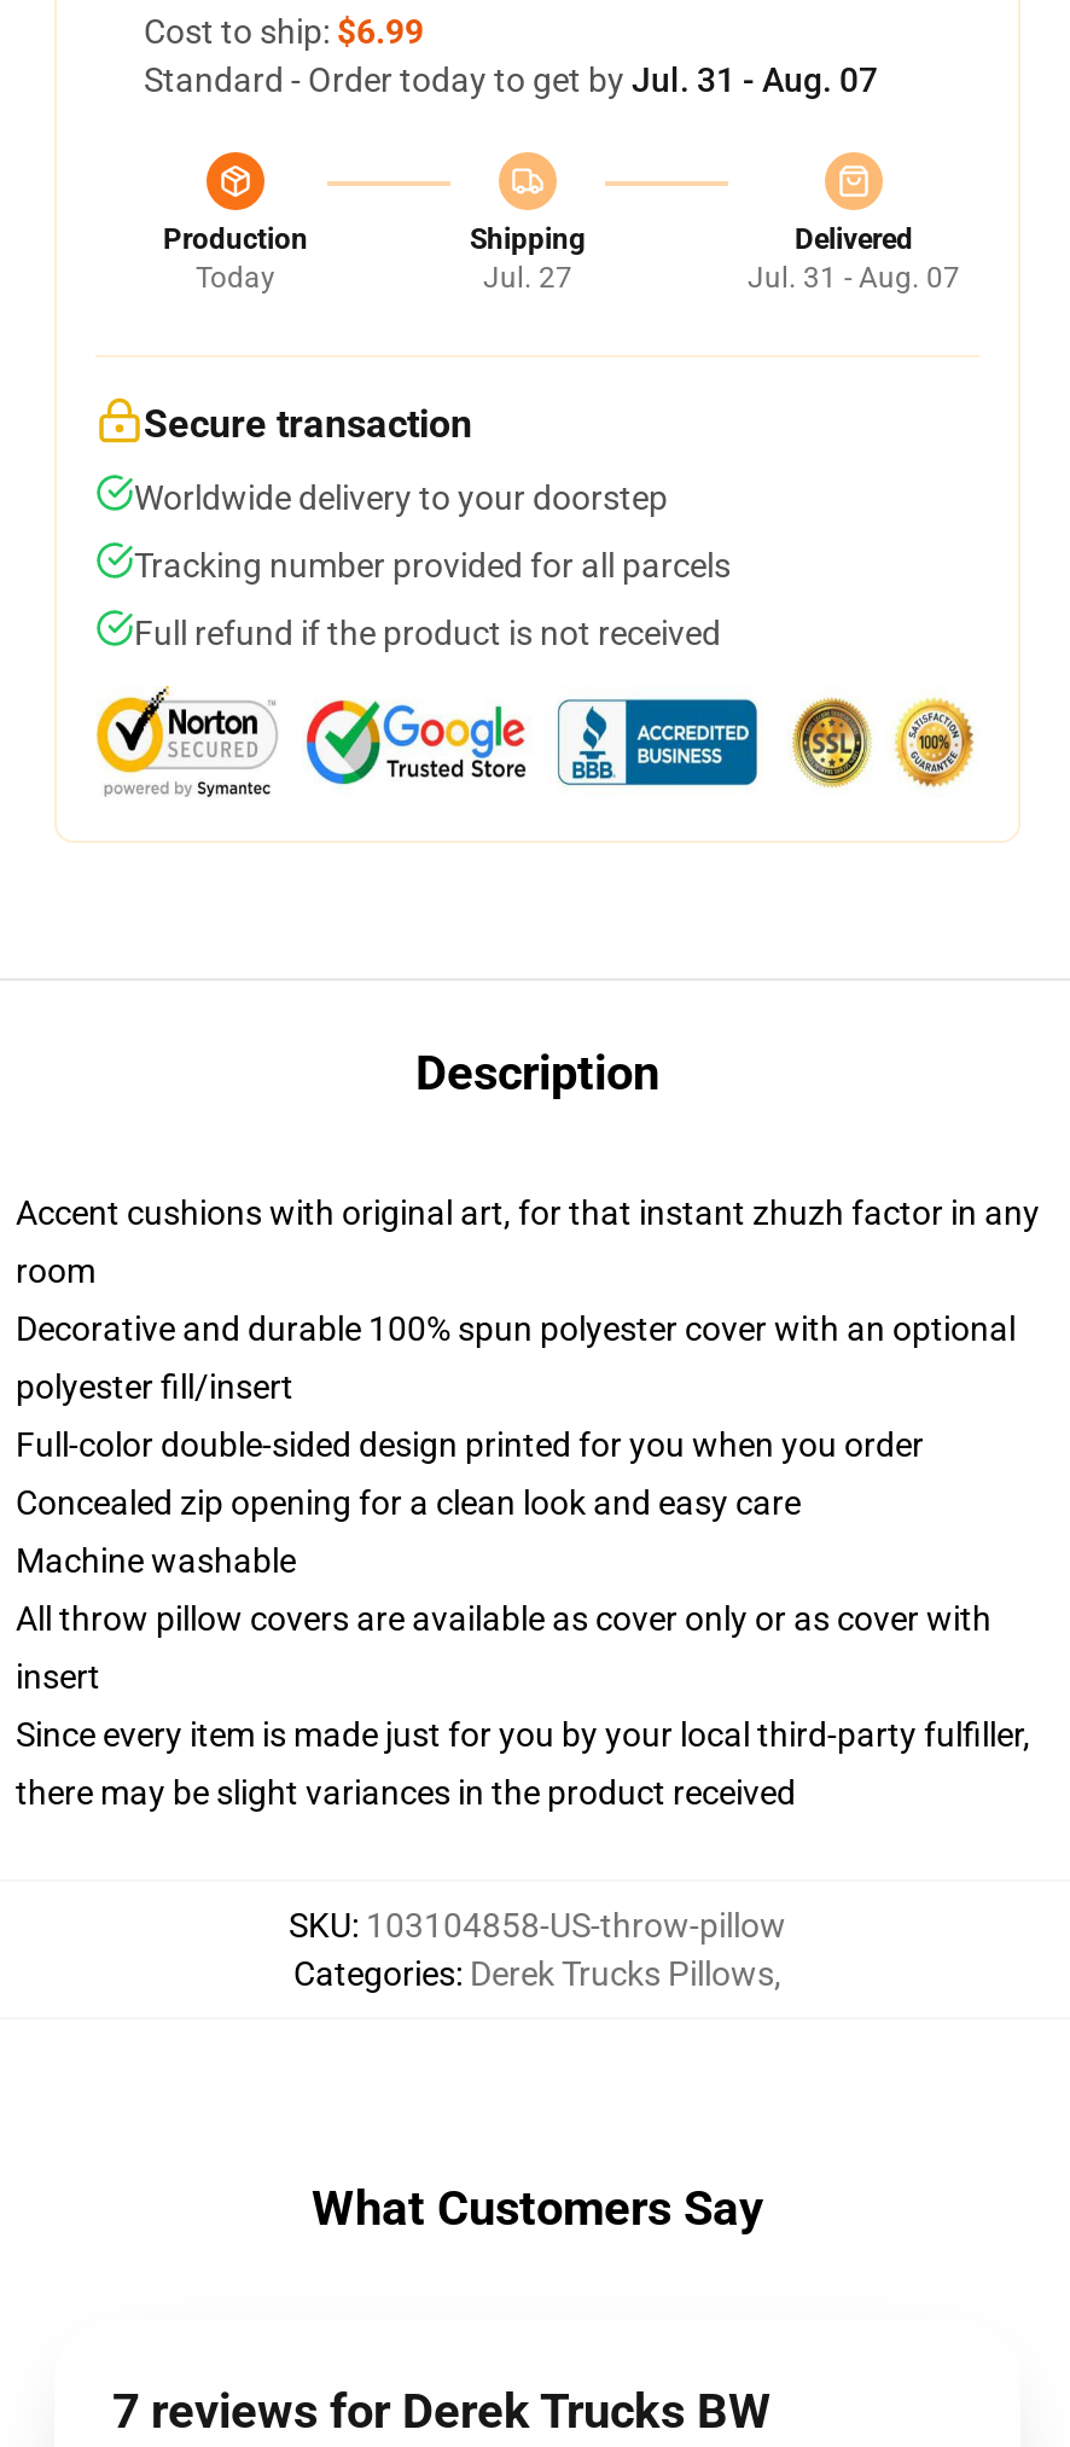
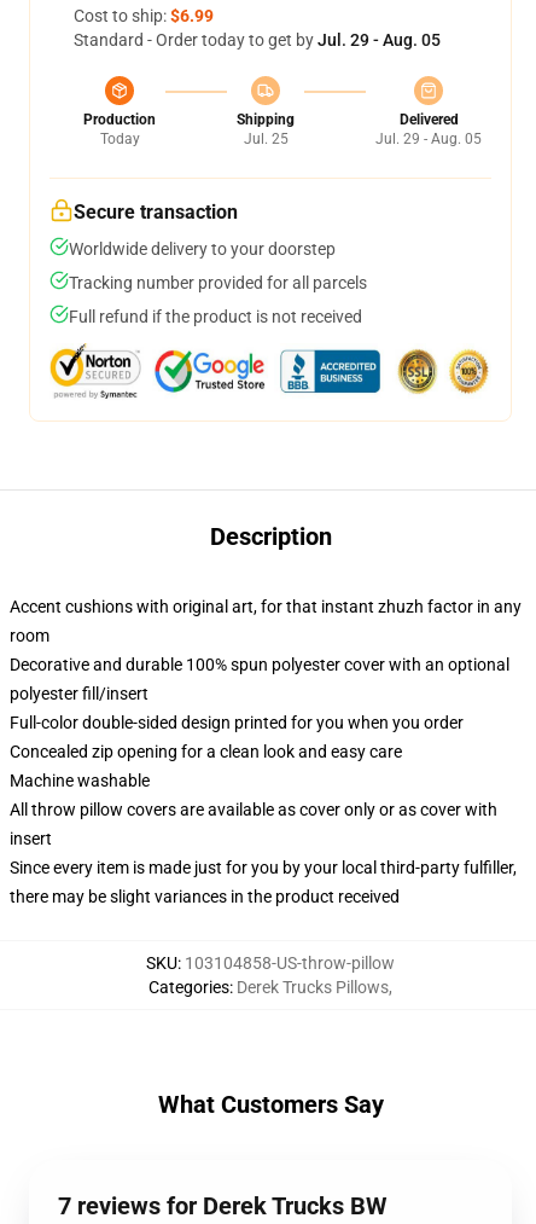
[144,60,878,99] Standard - Order today to get by Jul. 31 - Aug. 07 -> [74,30,441,50] Standard - Order today to get by Jul. 29 - Aug. 05
[483,261,572,295] Jul. 27 -> [243,130,288,147] Jul. 25
[748,261,960,295] Jul. 31 - Aug. 07 -> [375,130,482,147] Jul. 29 - Aug. 05

